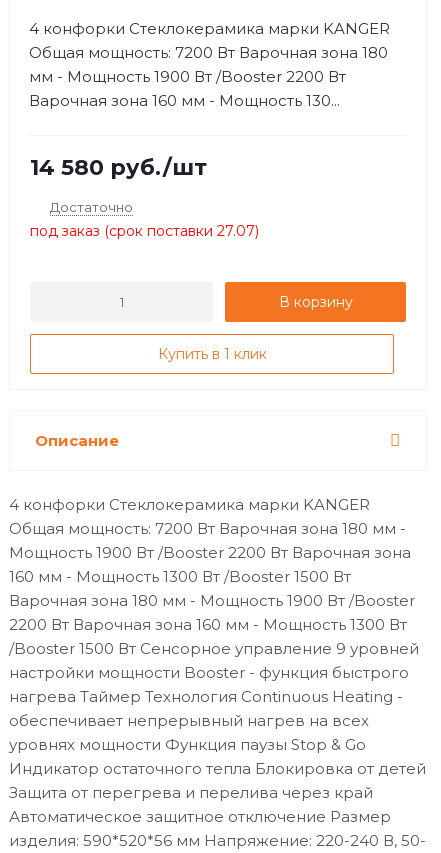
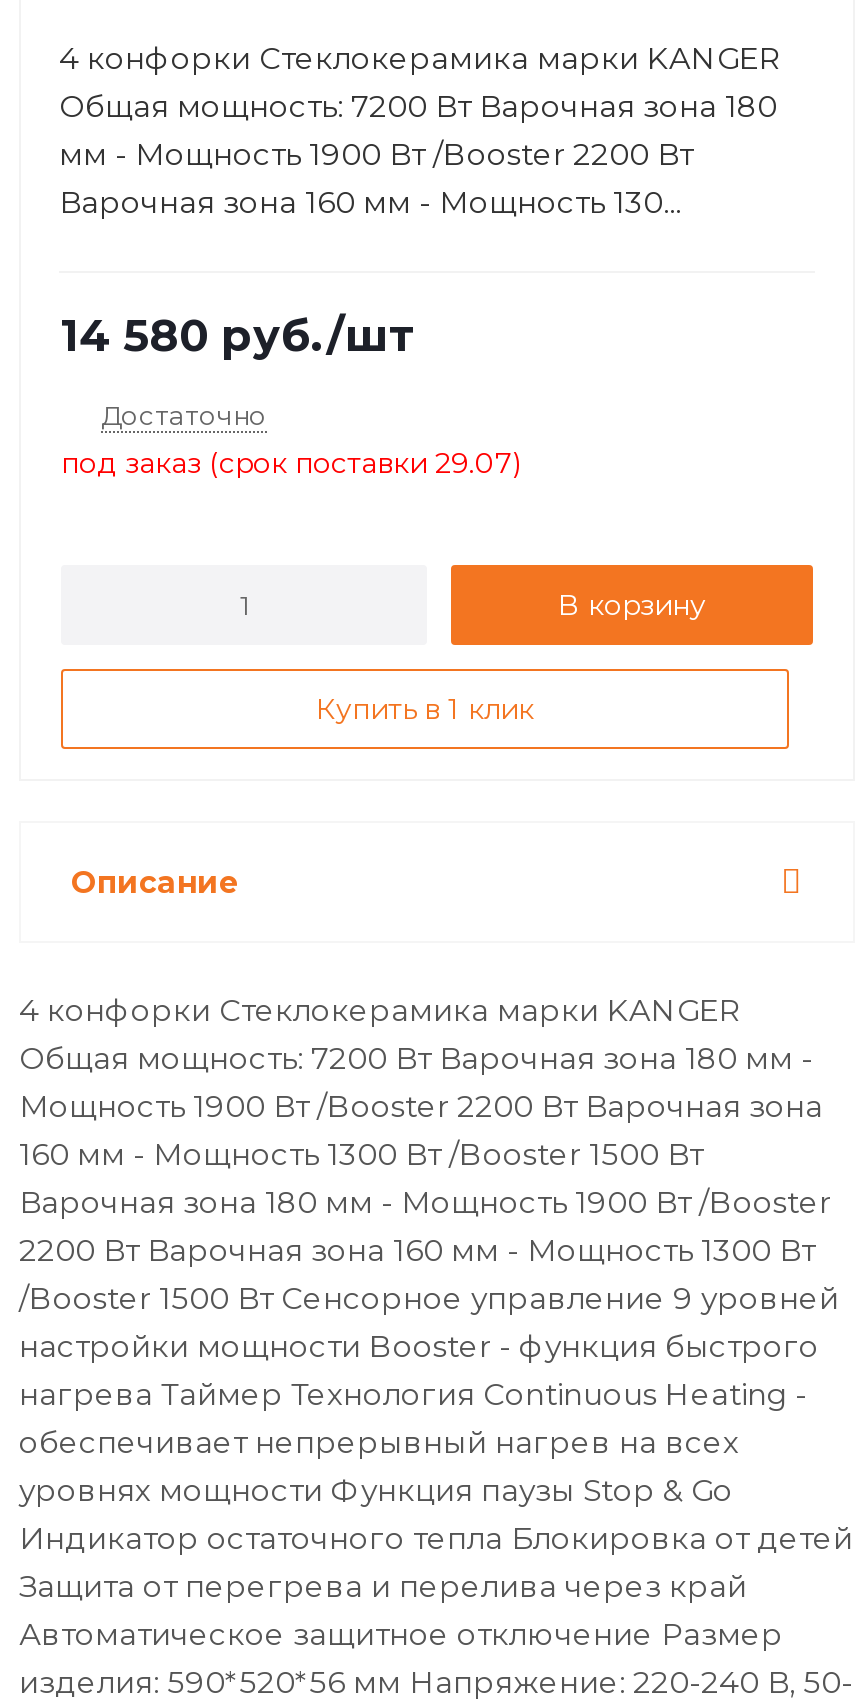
[30,222,259,240] под заказ (срок поставки 27.07) -> [61,445,521,481] под заказ (срок поставки 29.07)

